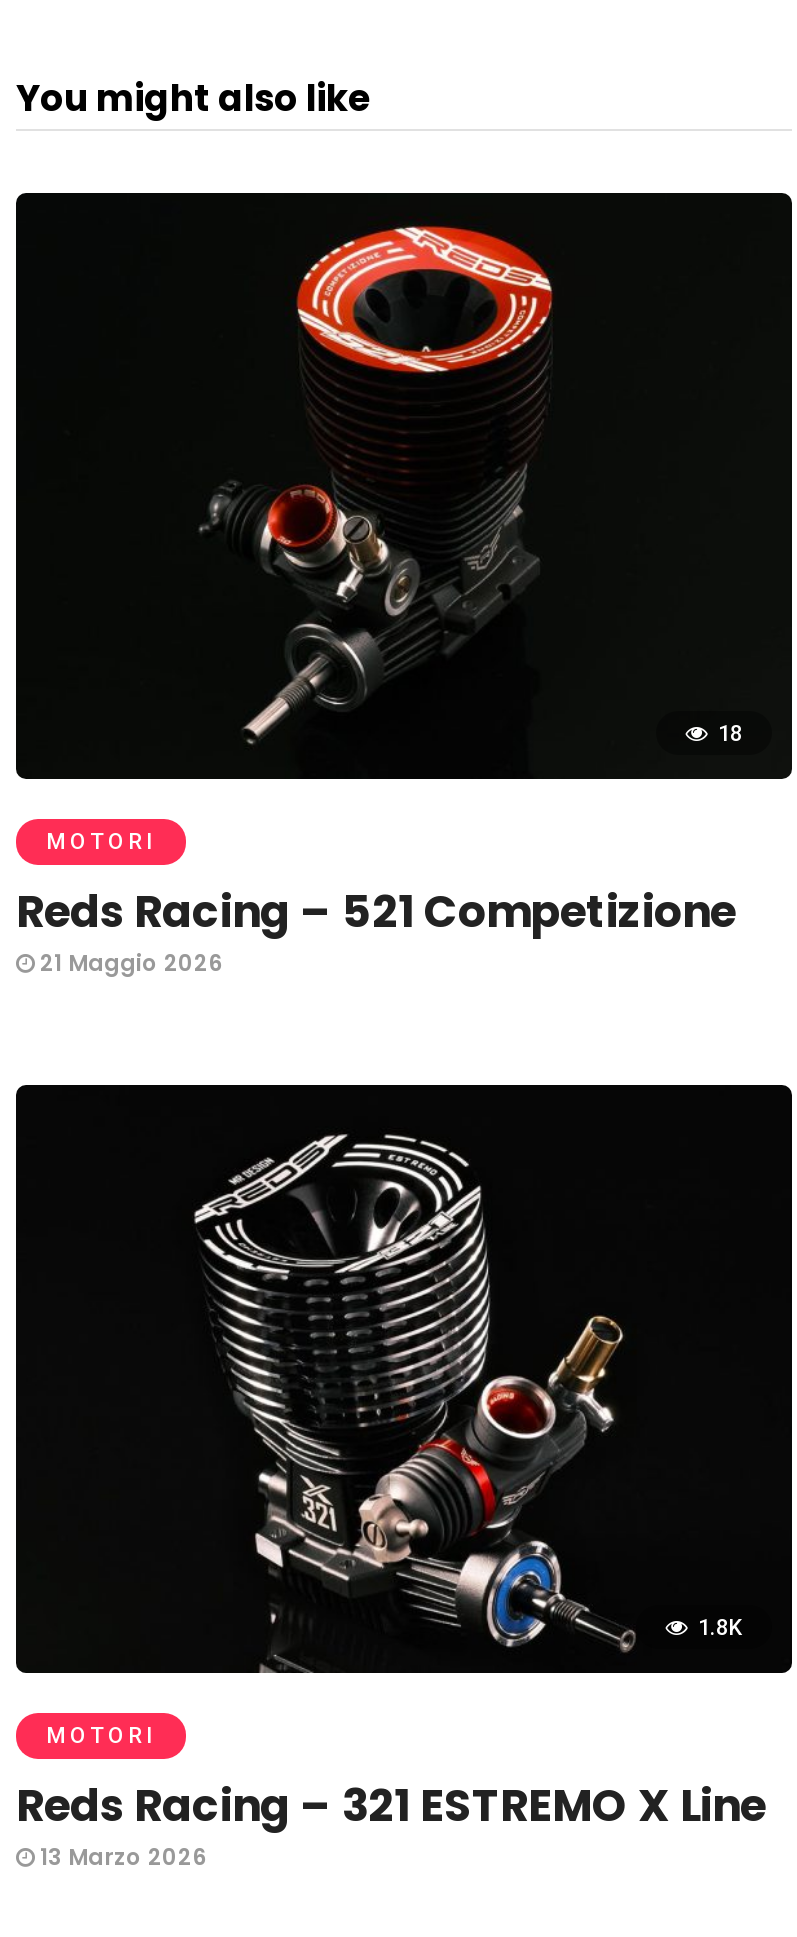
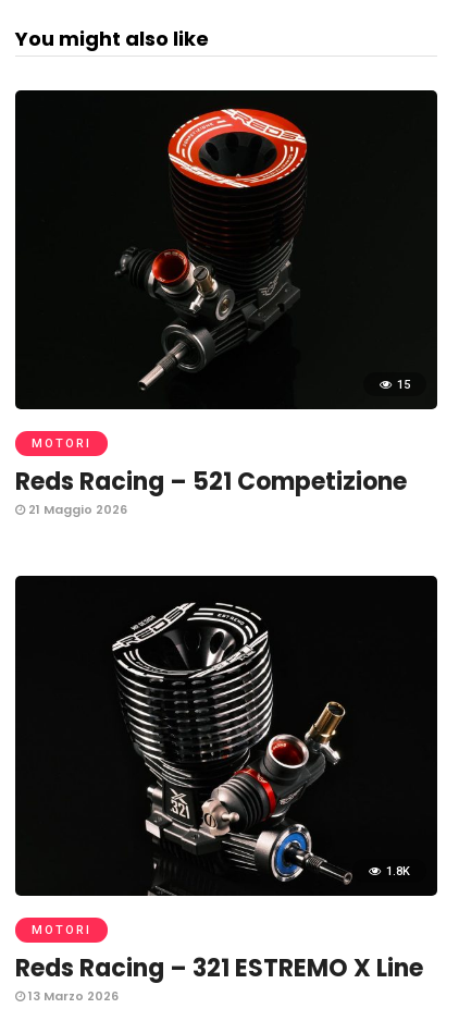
[718,722,742,748] 18 -> [397,378,410,392] 15

